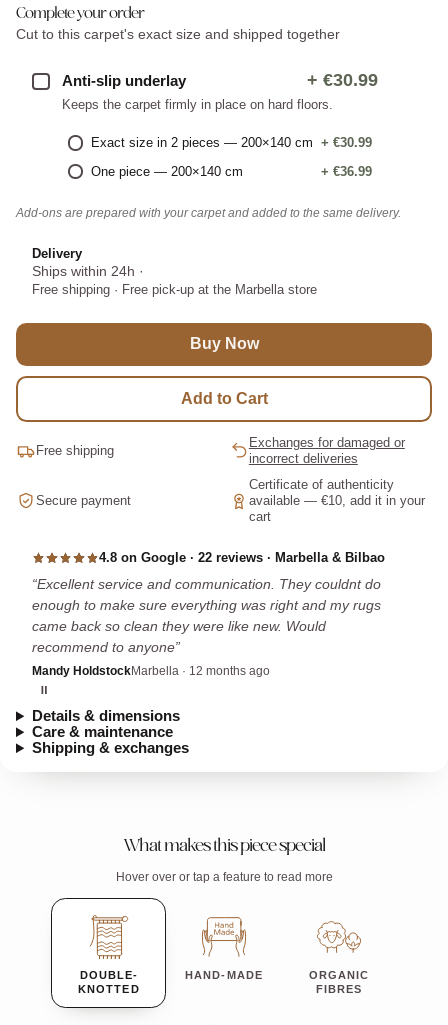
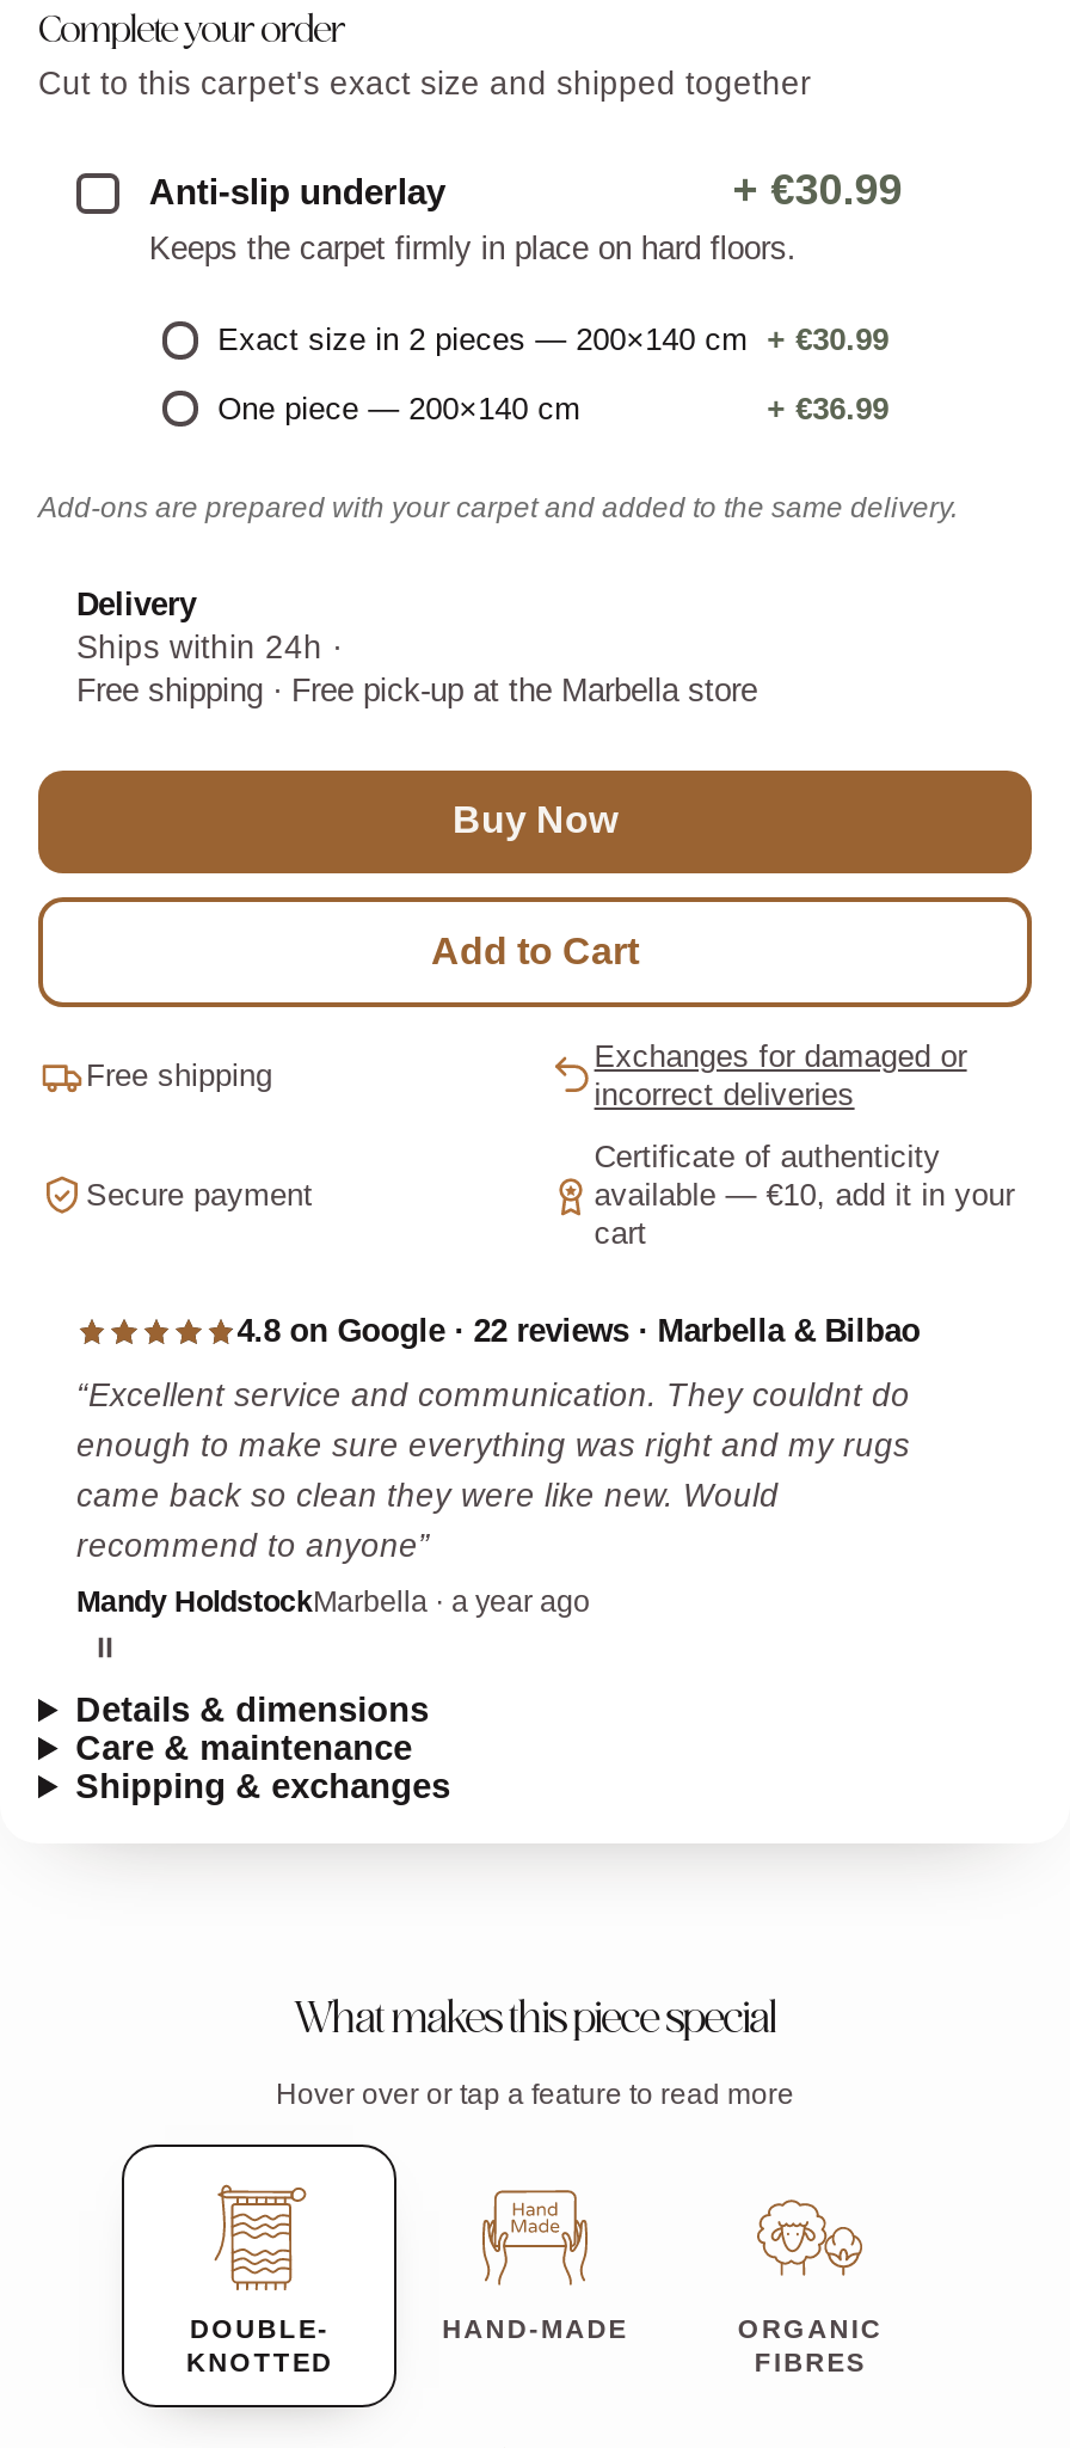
[32,664,270,678] Mandy HoldstockMarbella · 12 months ago -> [76,1585,590,1618] Mandy HoldstockMarbella · a year ago

